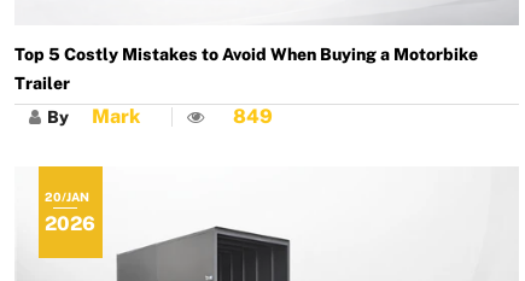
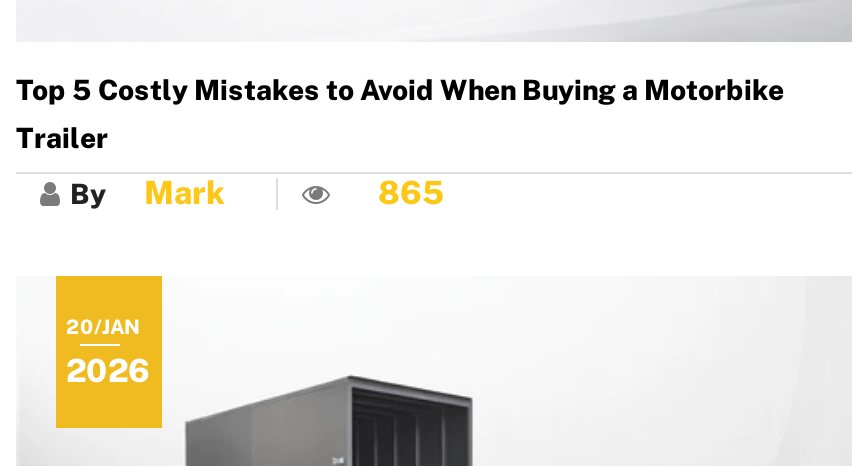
[233,105,273,128] 849 -> [378,174,444,212] 865

